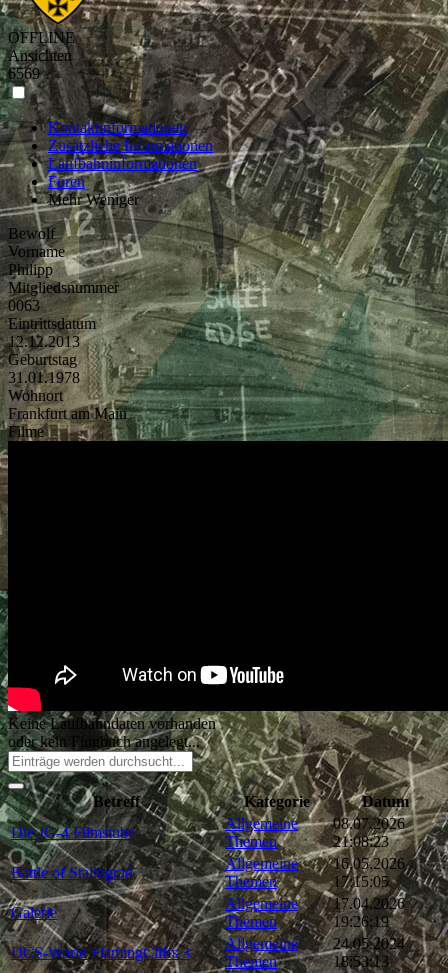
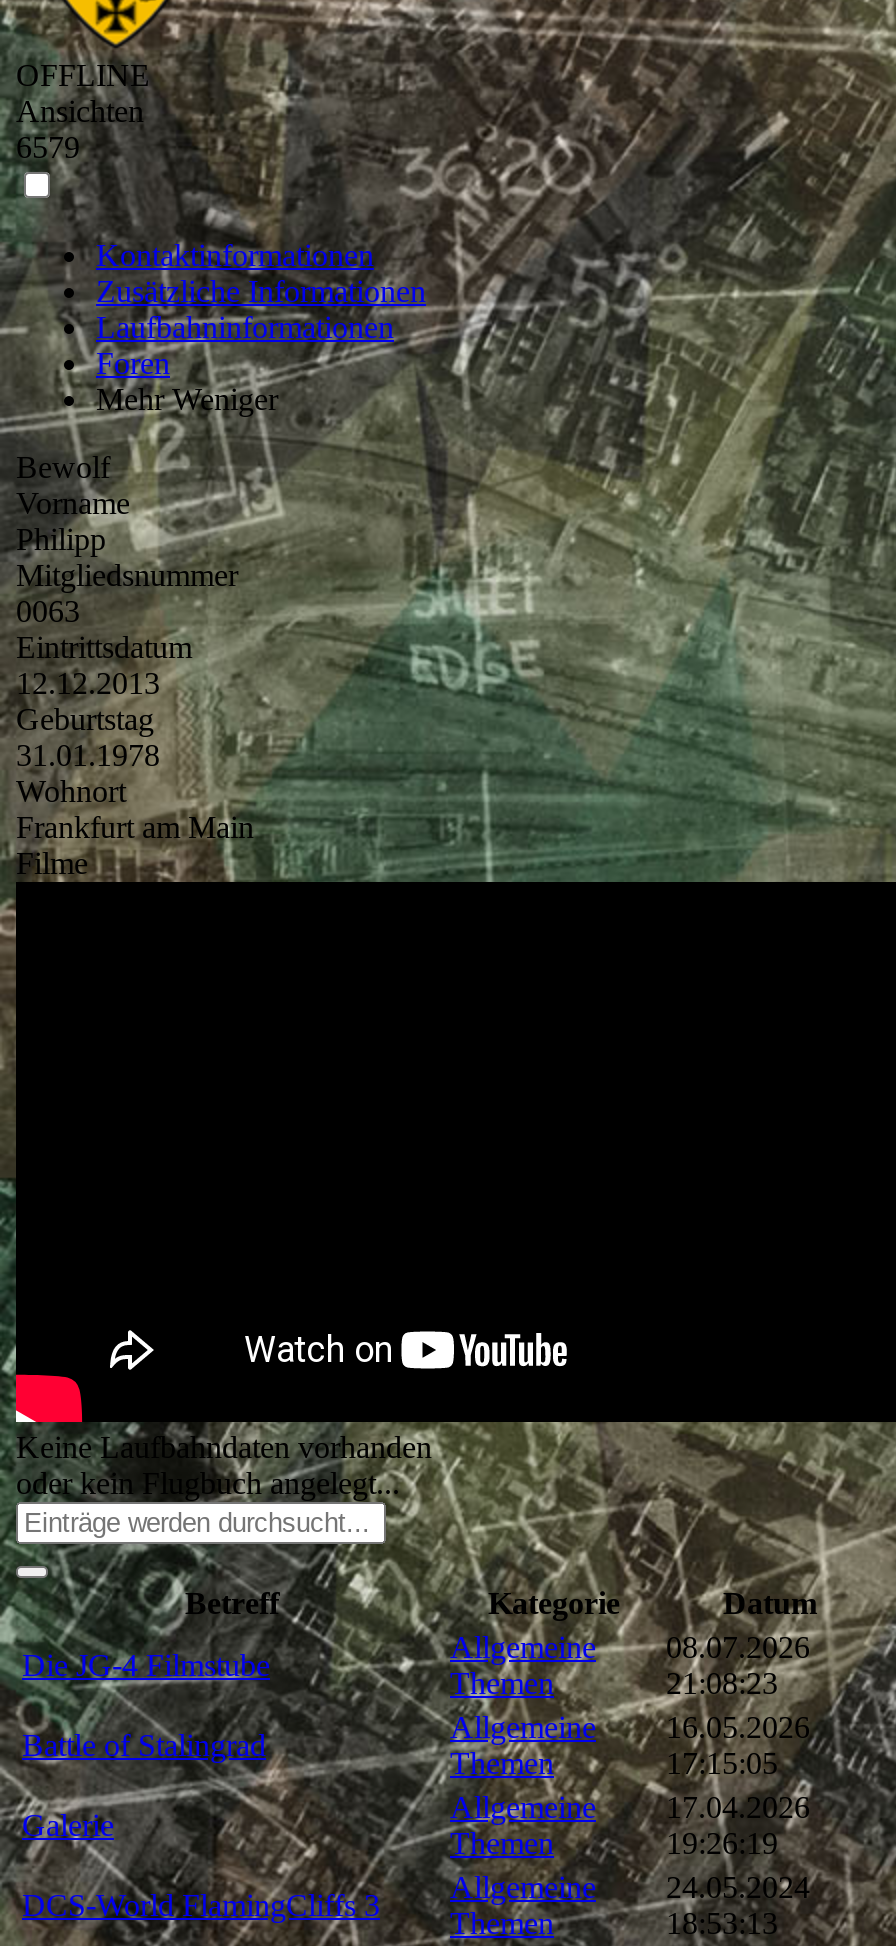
[8,65,40,82] 6569 -> [16,130,80,164] 6579

